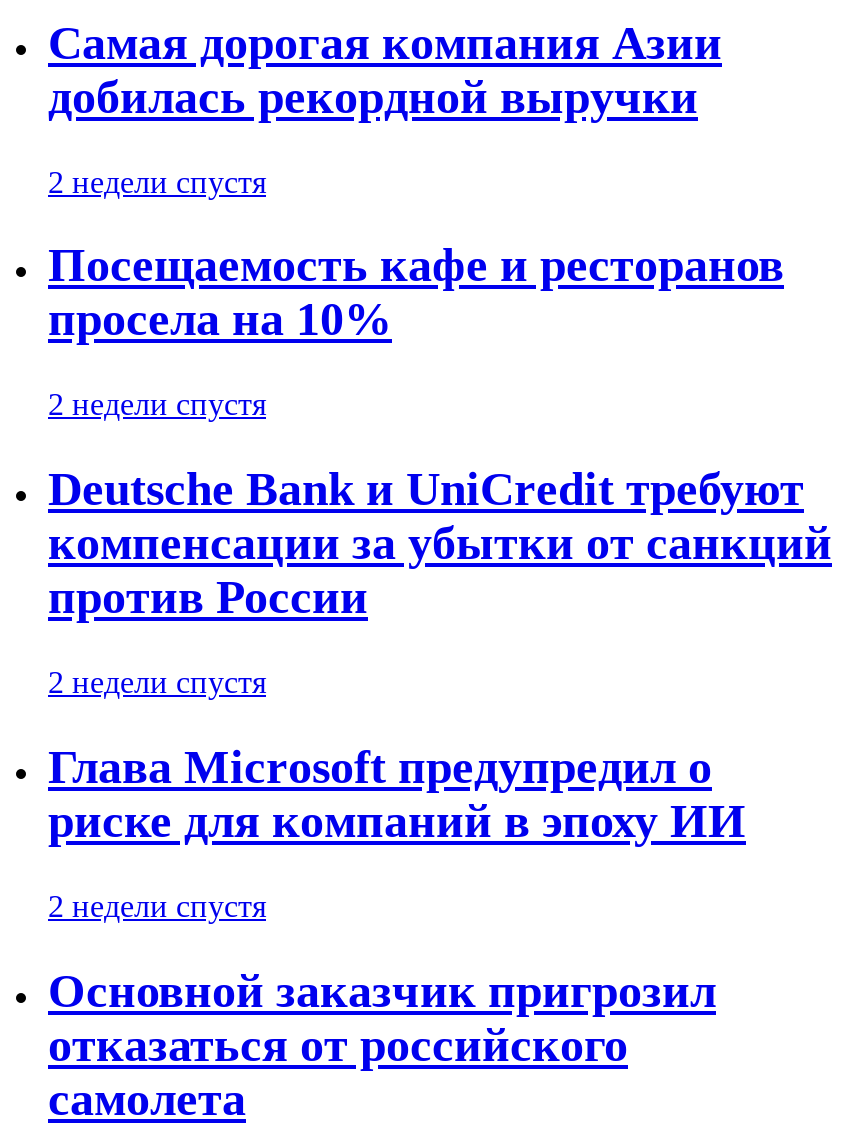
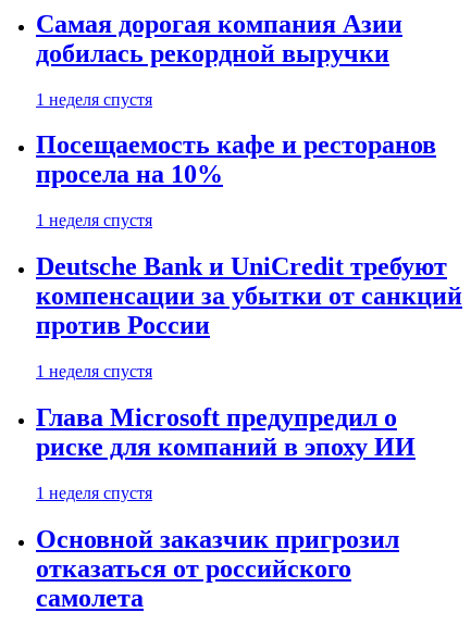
[48,164,266,198] 2 недели спустя -> [36,90,152,108] 1 неделя спустя
[48,388,266,422] 2 недели спустя -> [36,211,152,230] 1 неделя спустя
[48,665,266,699] 2 недели спустя -> [36,362,152,381] 1 неделя спустя
[48,889,266,923] 2 недели спустя -> [36,484,152,502] 1 неделя спустя

